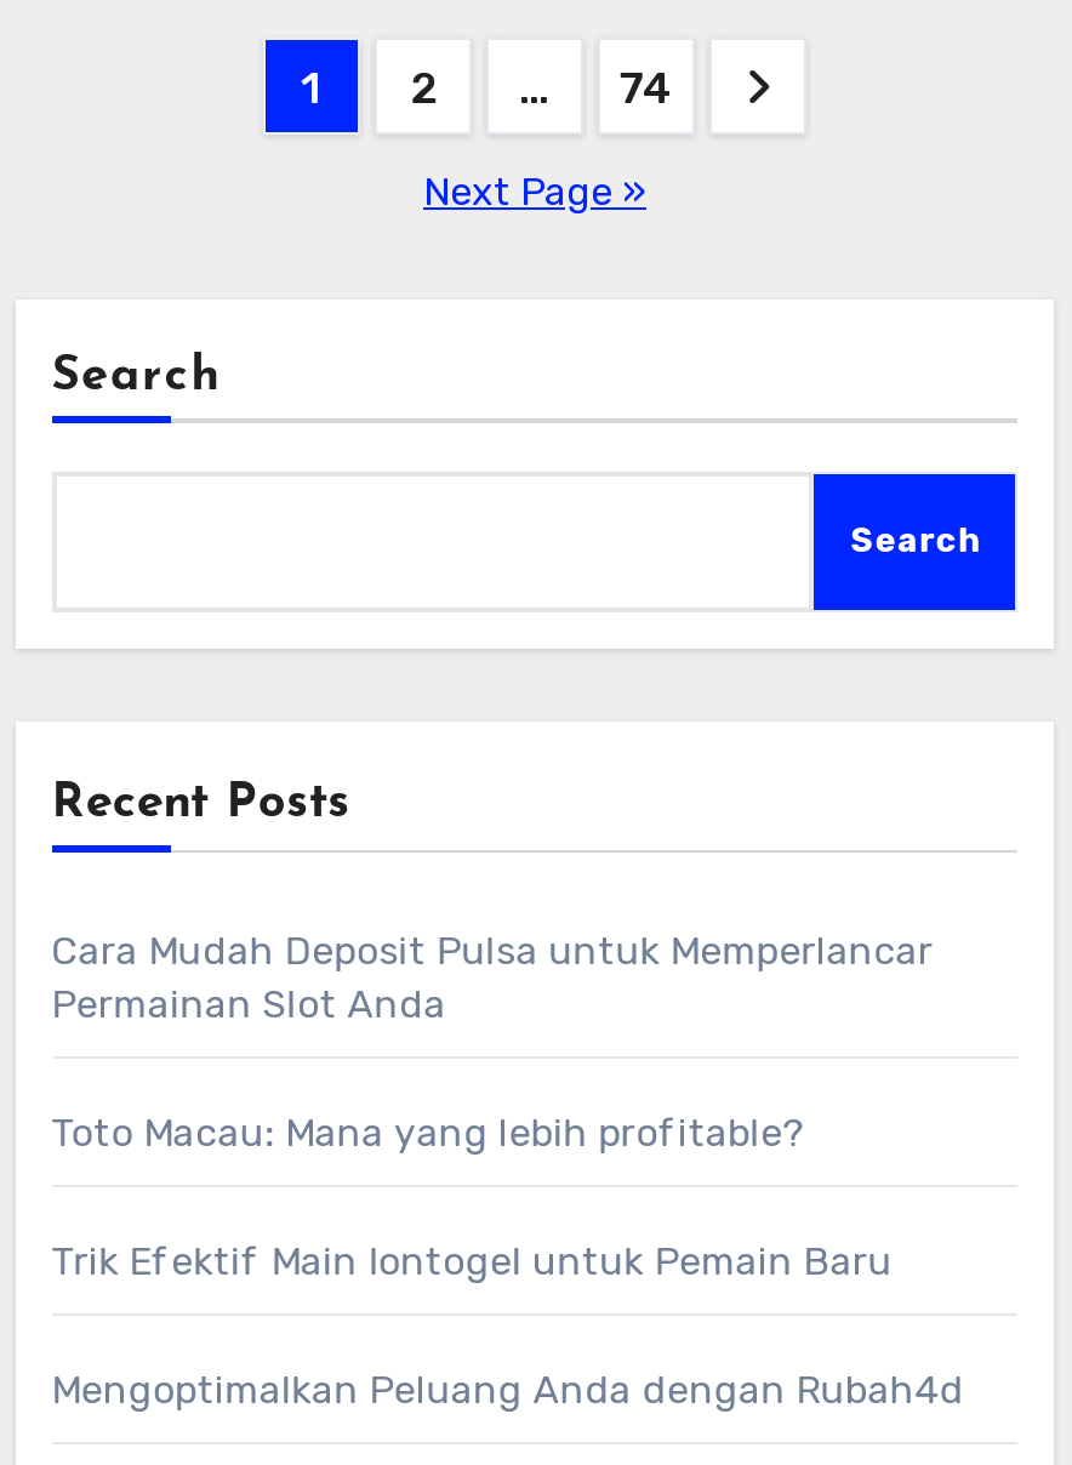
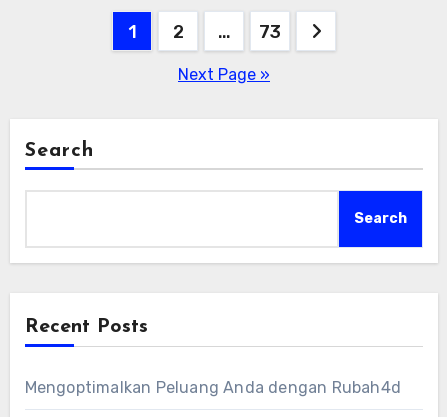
[619,61,673,115] 74 -> [259,21,281,43] 73
[51,927,933,1284] Cara Mudah Deposit Pulsa untuk Memperlancar | Permainan Slot Anda | Toto Macau: Mana yang lebih profitable? | Trik Efektif Main Iontogel untuk Pemain Baru -> none

